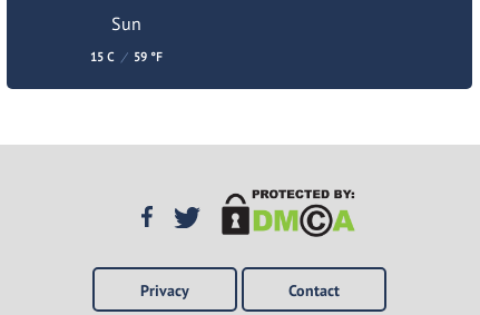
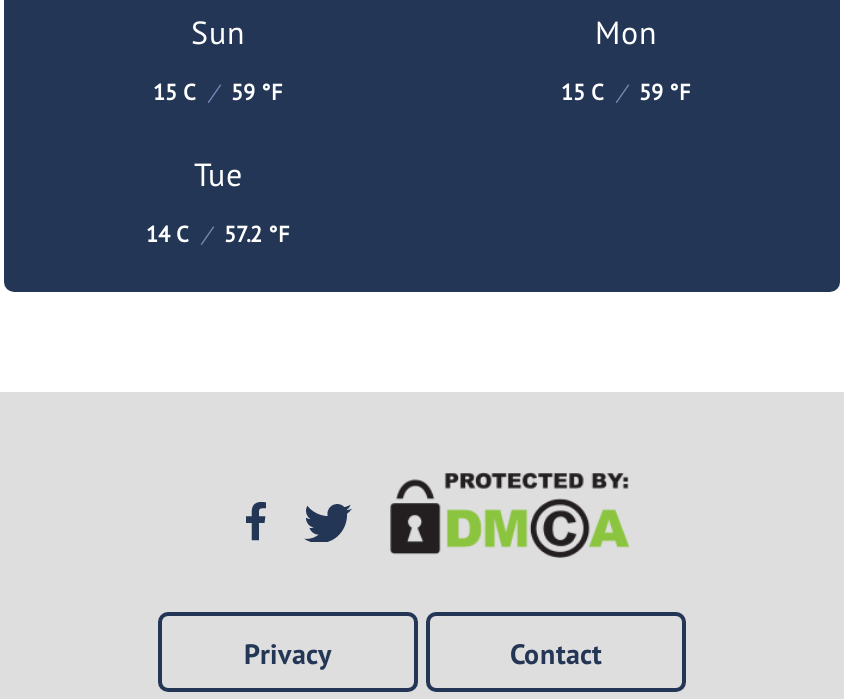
none -> [146,12,691,248] Mon | 15 C / 59 °F | Tue | 14 C / 57.2 °F

